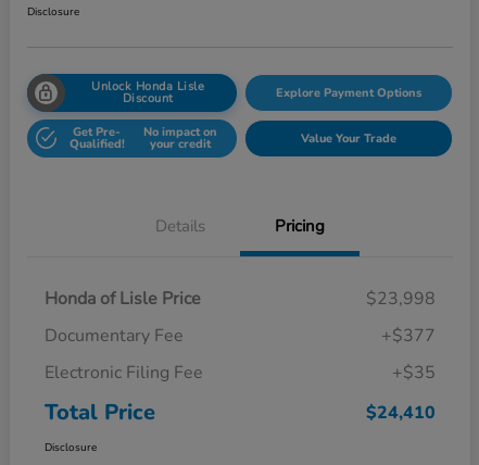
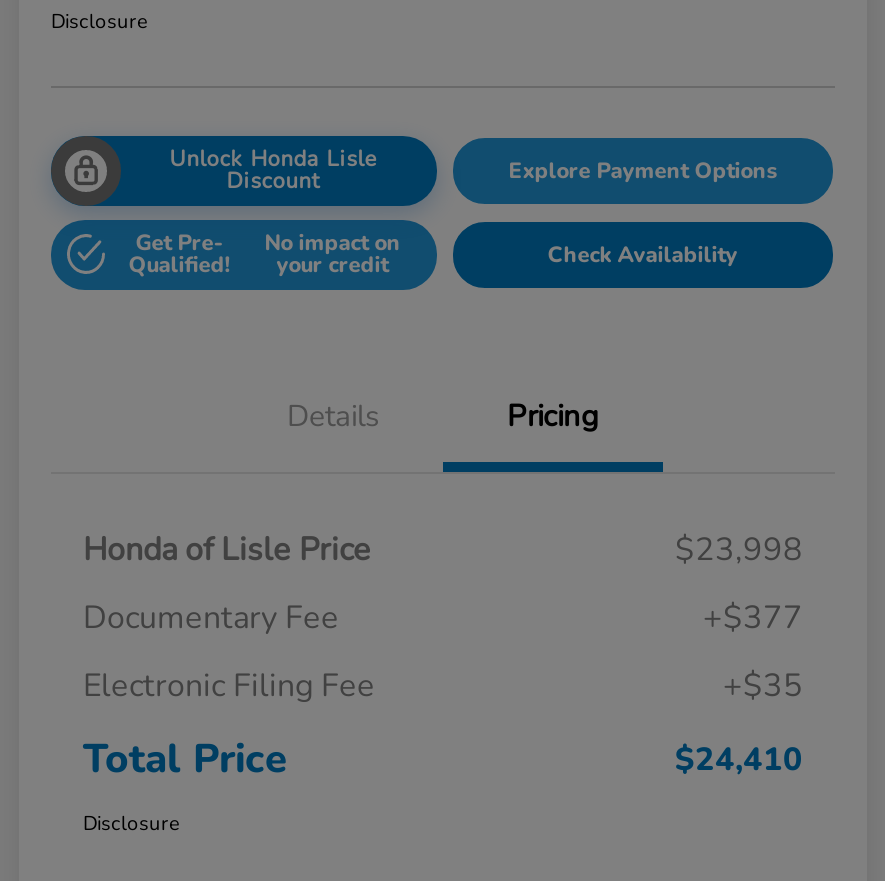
[301,130,396,146] Value Your Trade -> [547,239,737,269] Check Availability

